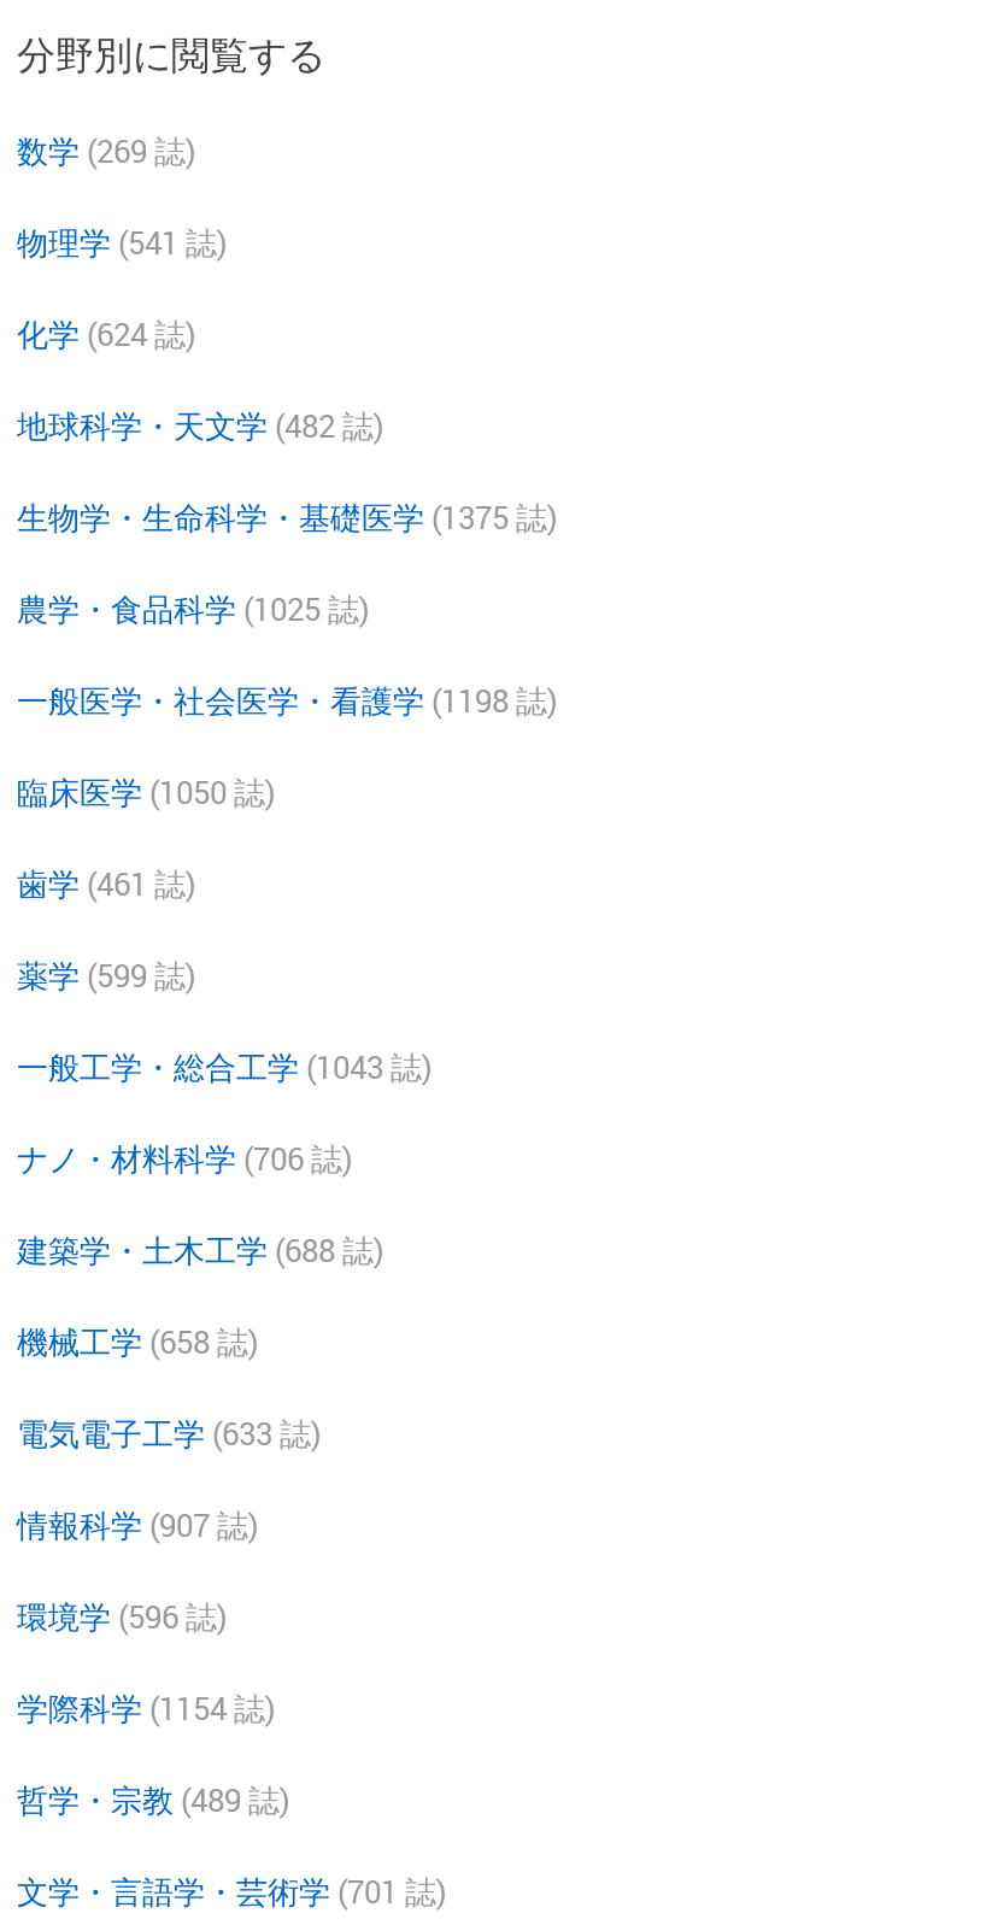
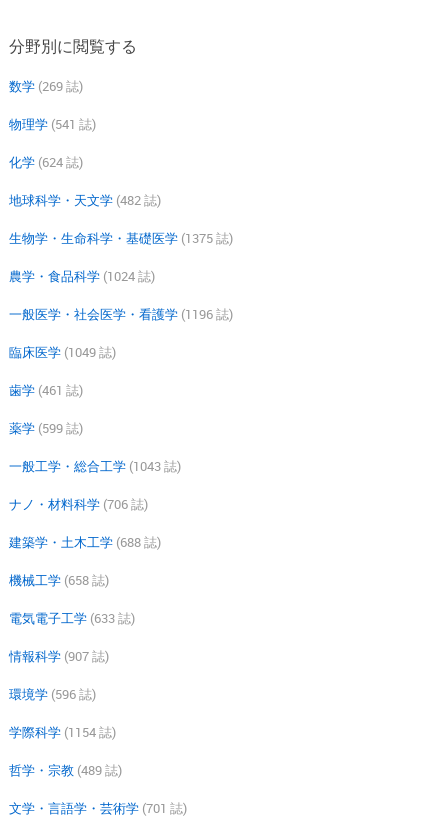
[17,587,369,630] 農学・食品科学 (1025 誌) -> [9,267,155,285] 農学・食品科学 (1024 誌)
[17,679,557,722] 一般医学・社会医学・看護学 (1198 誌) -> [9,305,233,323] 一般医学・社会医学・看護学 (1196 誌)
[17,770,275,814] 臨床医学 (1050 誌) -> [9,343,116,361] 臨床医学 (1049 誌)

